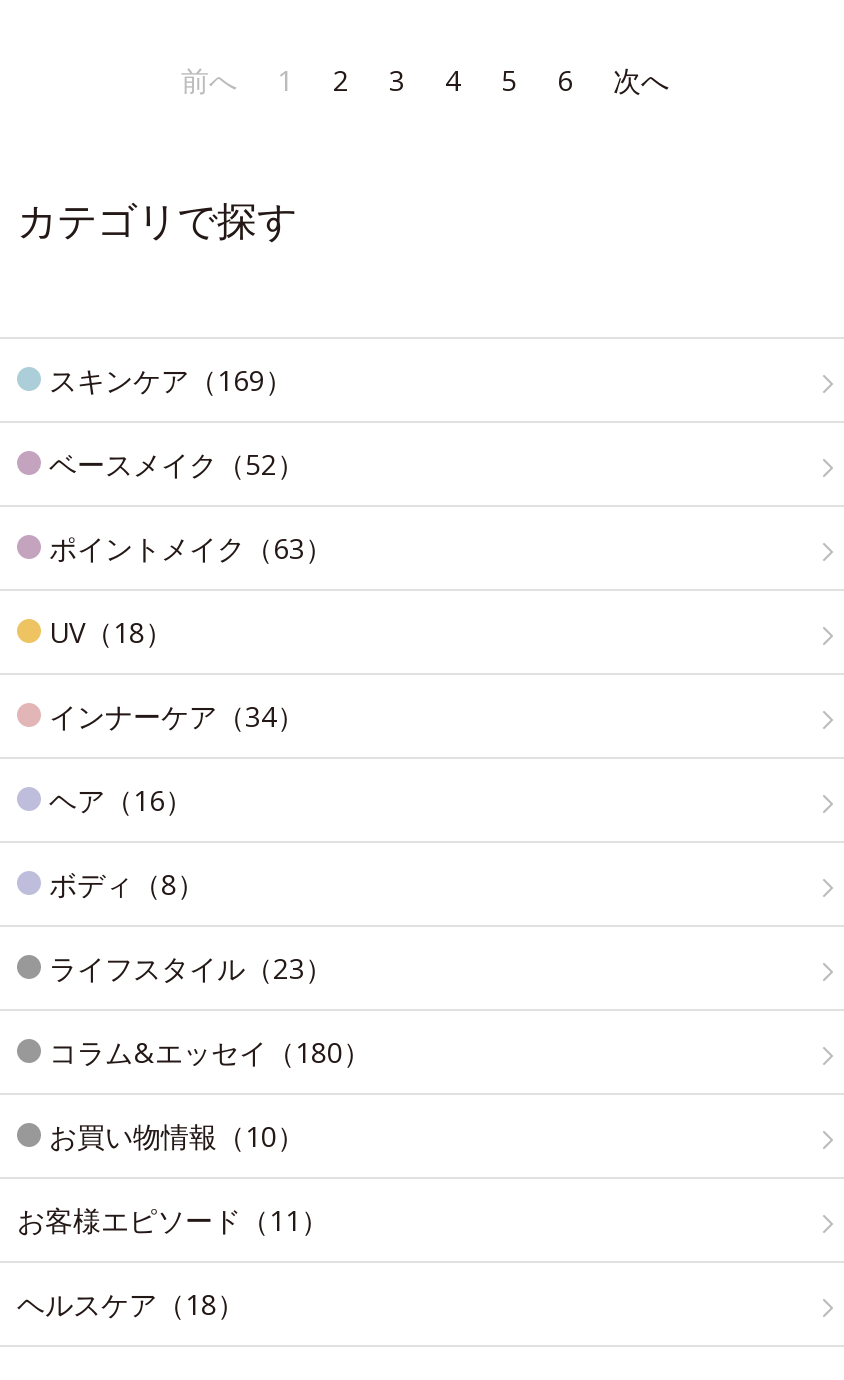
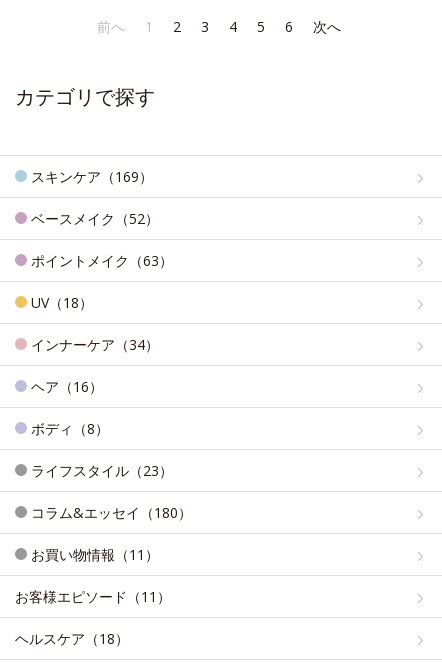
[49,1117,305,1155] お買い物情報（10） -> [31,545,159,564] お買い物情報（11）

